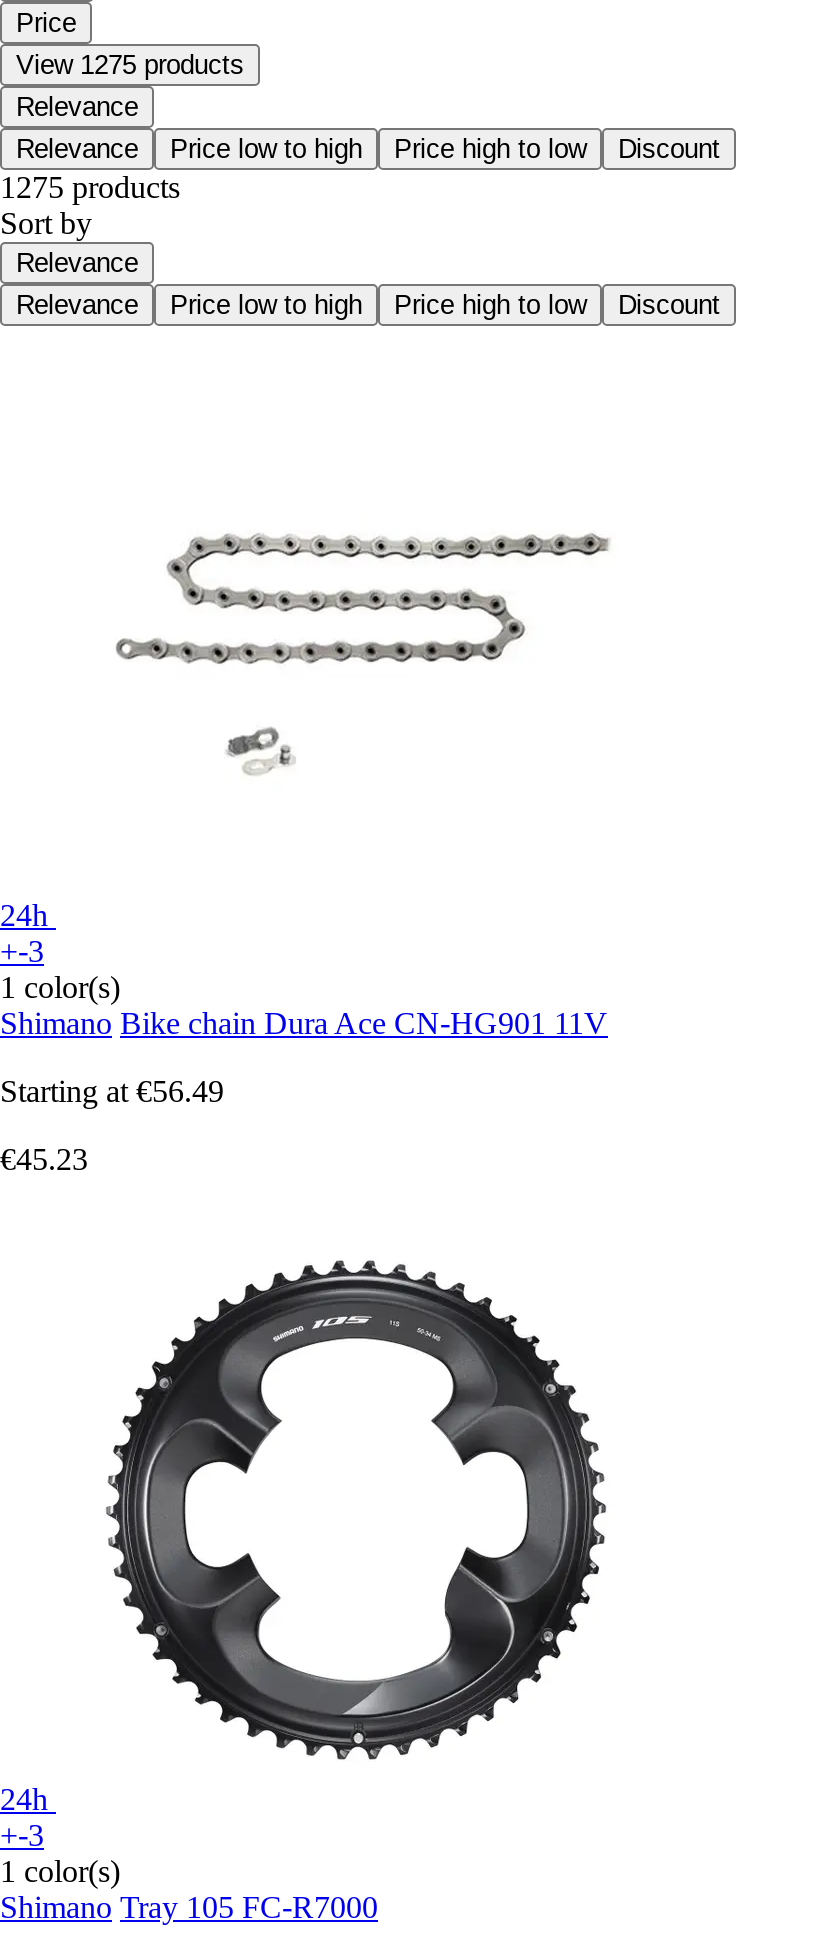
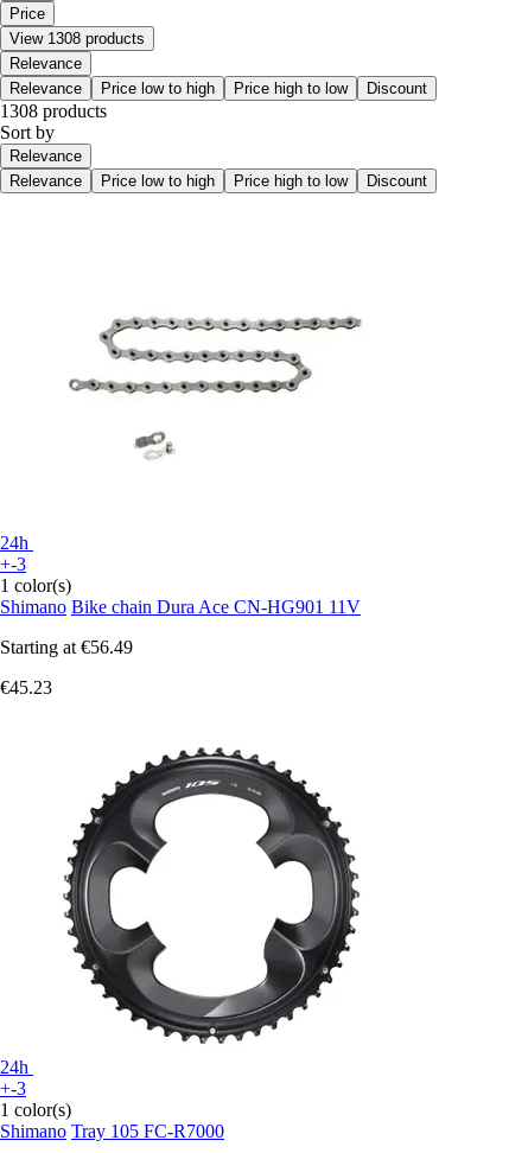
[16,50,244,80] View 1275 products -> [9,30,145,48] View 1308 products
[0,170,180,204] 1275 products -> [0,101,107,121] 1308 products

